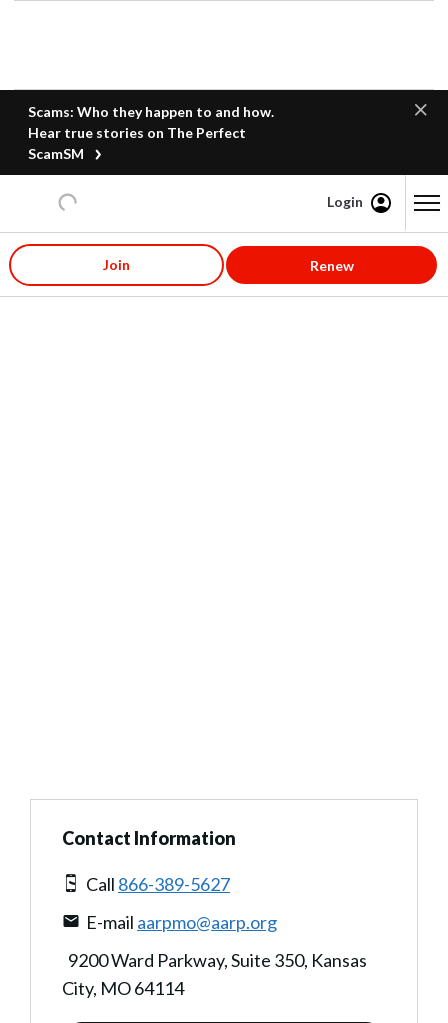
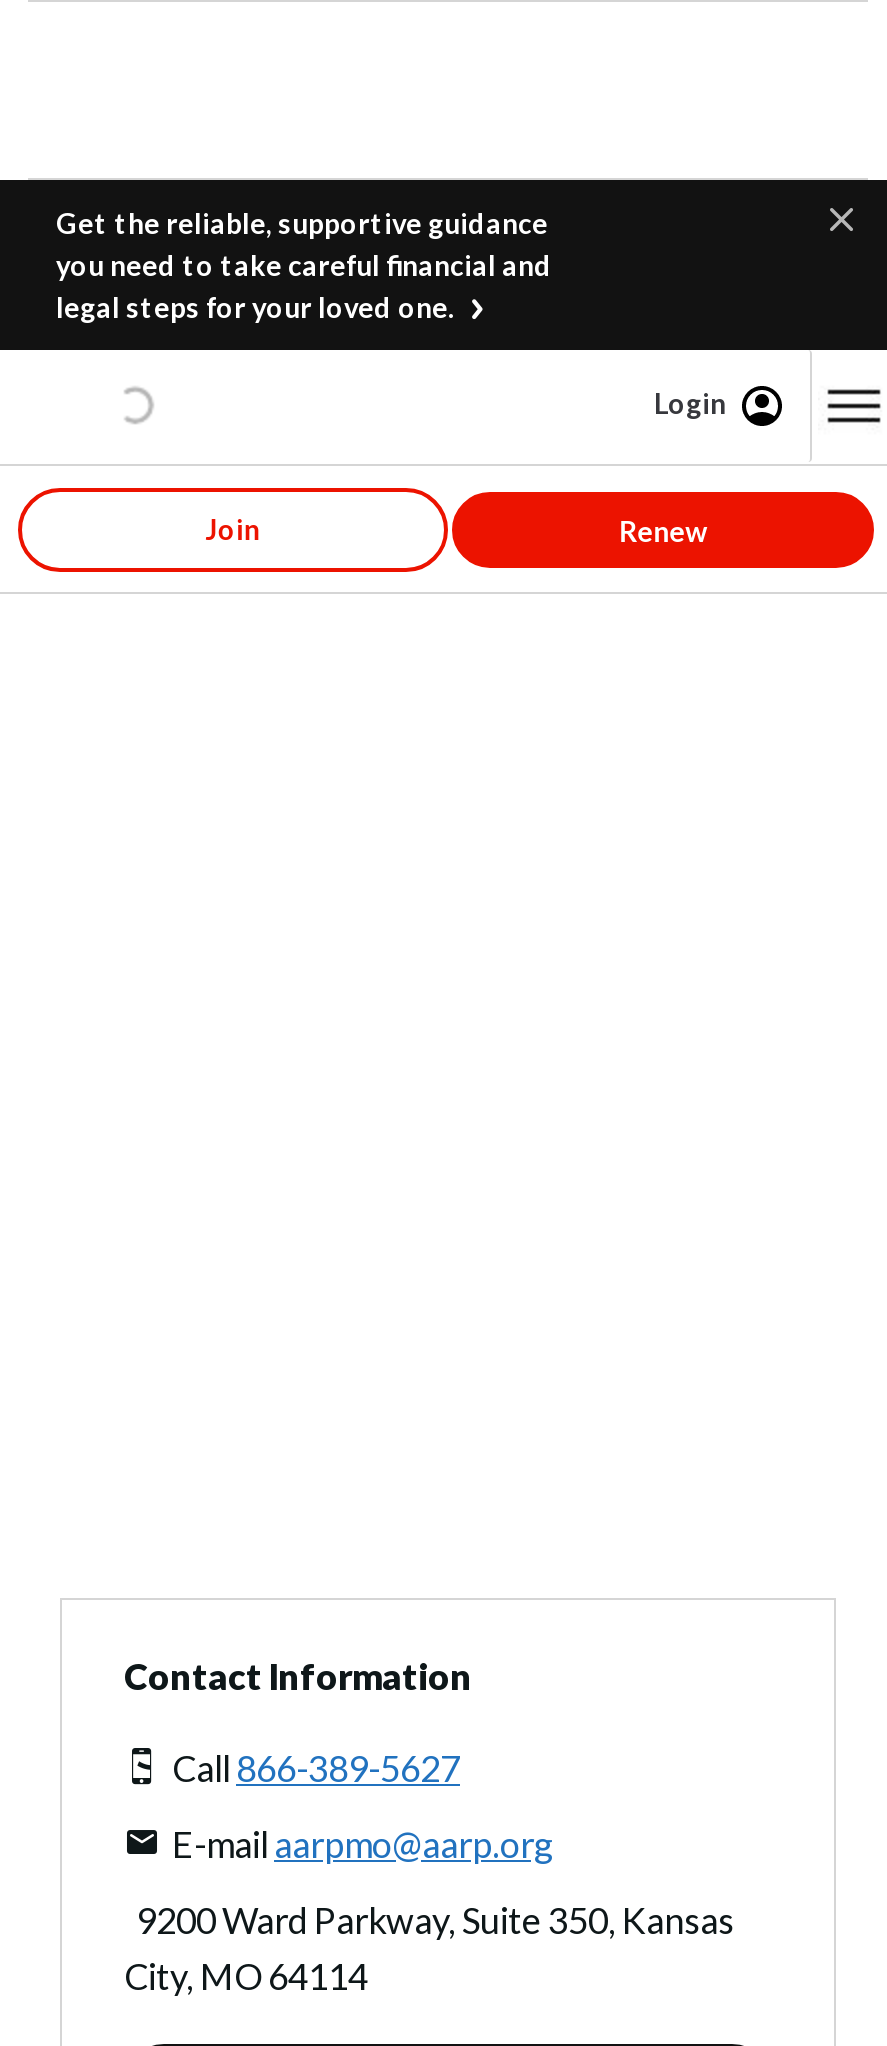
[28,103,274,162] Scams: Who they happen to and how. | Hear true stories on The Perfect | ScamSM -> [56,206,552,324] Get the reliable, supportive guidance | you need to take careful financial and | legal steps for your loved one.

